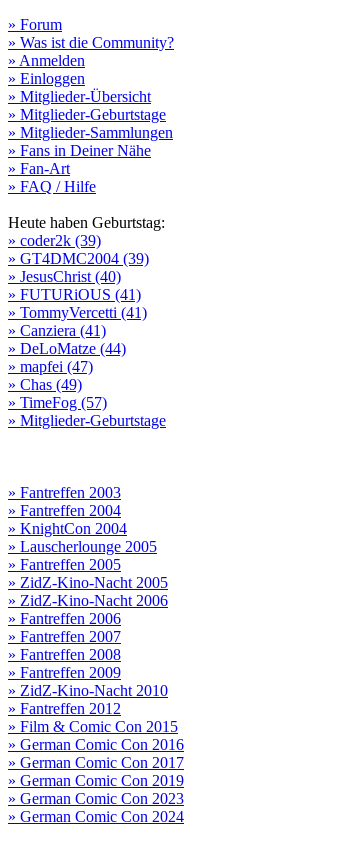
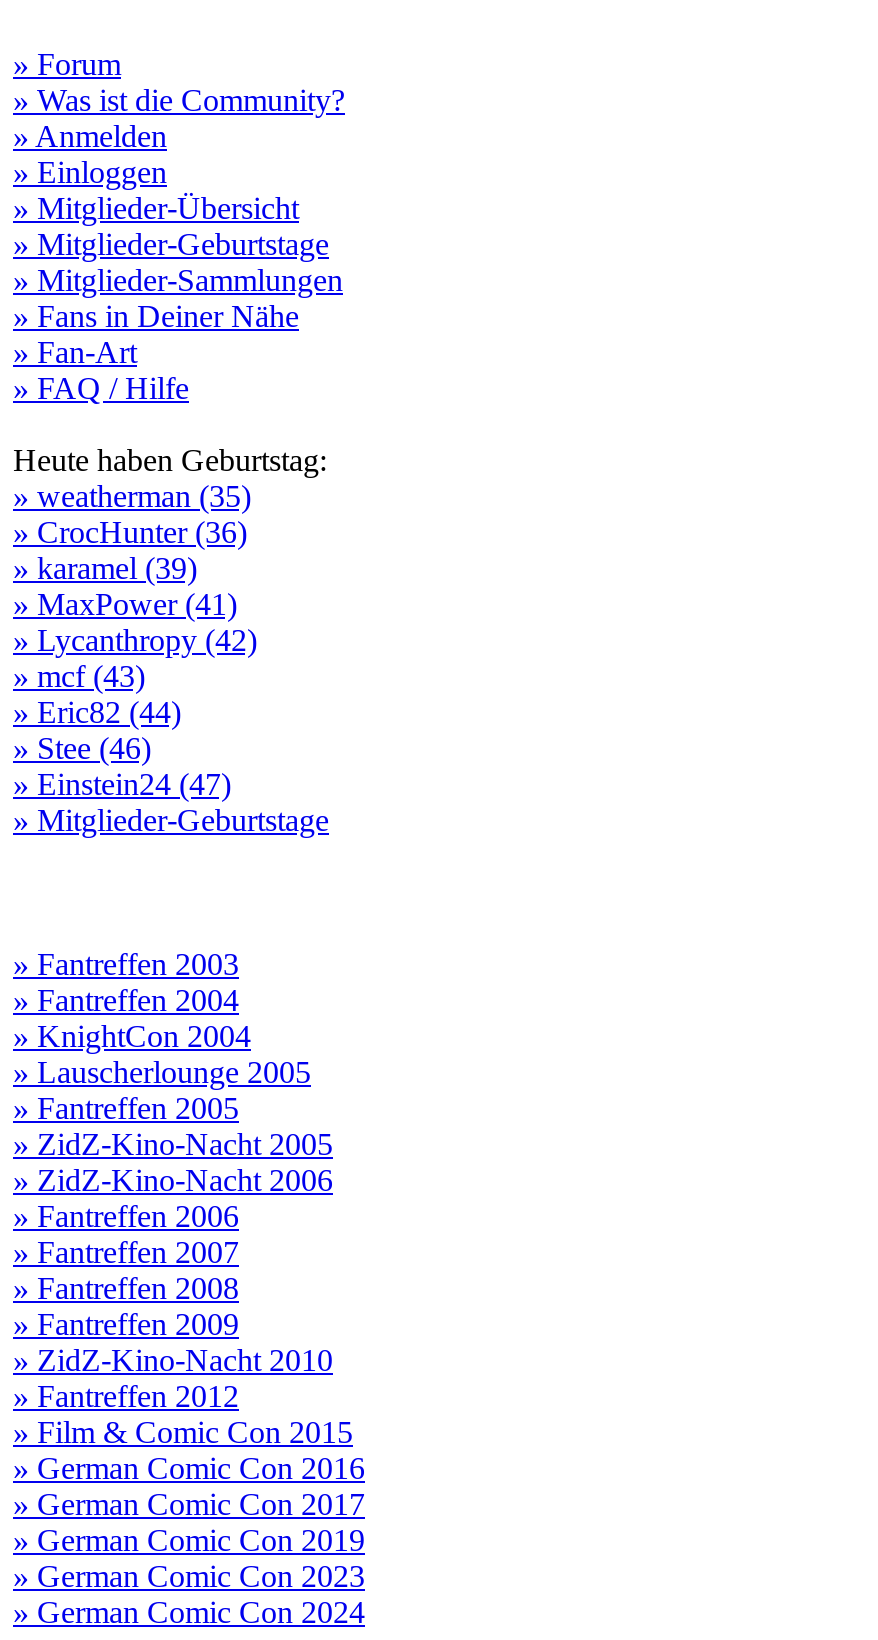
[8,232,149,411] » coder2k (39) | » GT4DMC2004 (39) | » JesusChrist (40) | » FUTURiOUS (41) | » TommyVercetti (41) | » Canziera (41) | » DeLoMatze (44) | » mapfei (47) | » Chas (49) | » TimeFog (57) -> [13,479,257,801] » weatherman (35) | » CrocHunter (36) | » karamel (39) | » MaxPower (41) | » Lycanthropy (42) | » mcf (43) | » Eric82 (44) | » Stee (46) | » Einstein24 (47)

